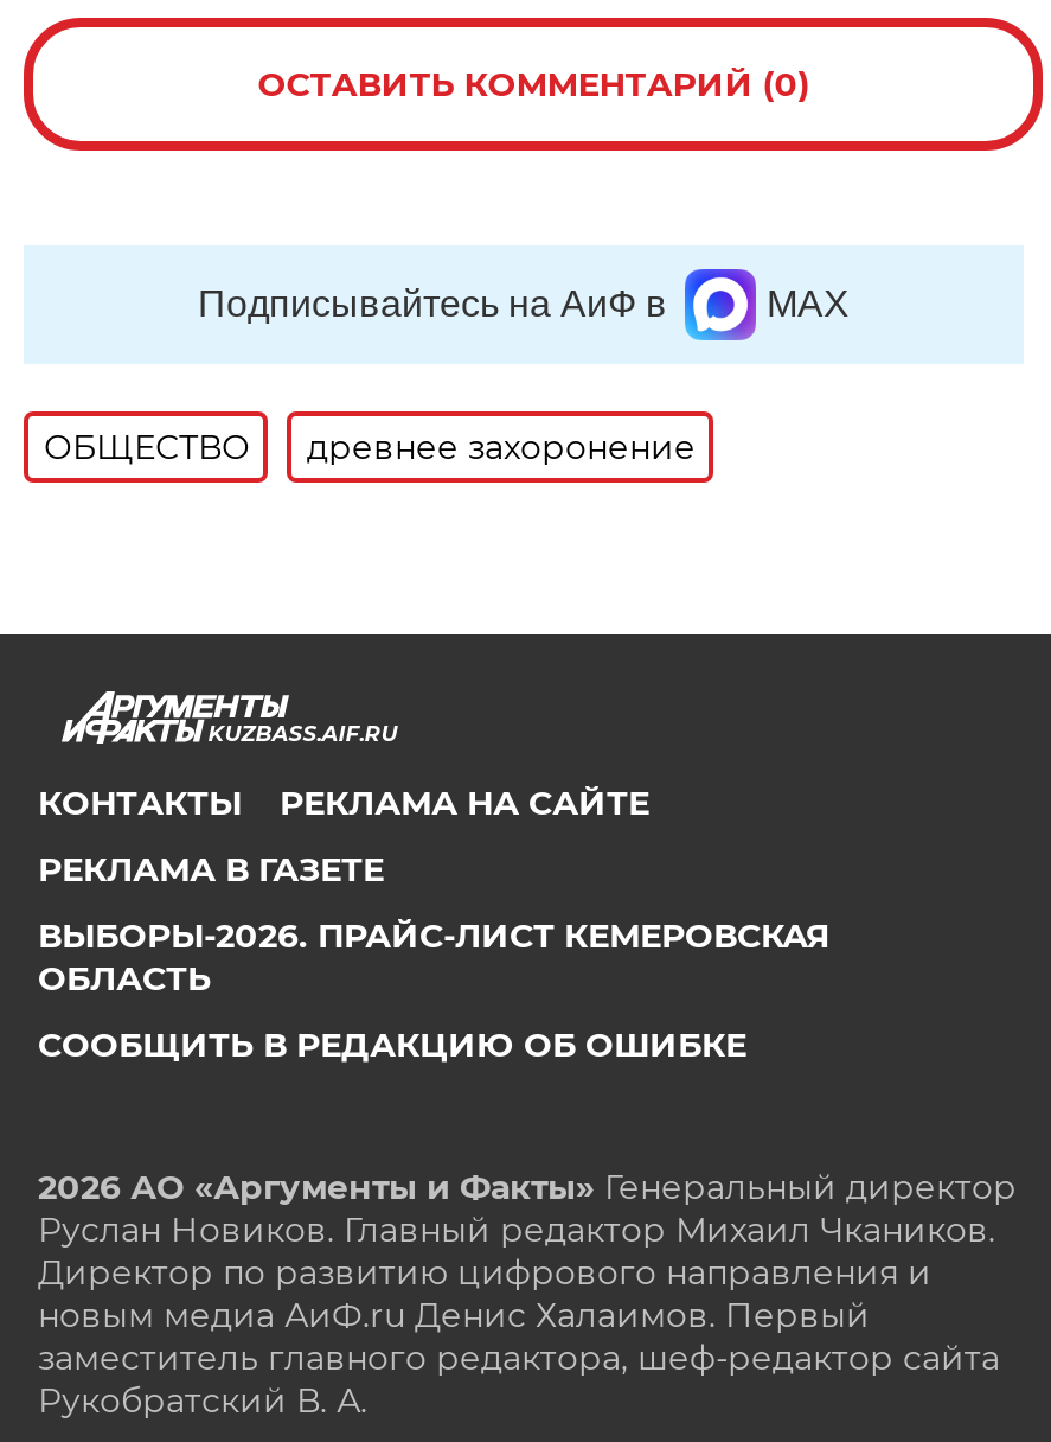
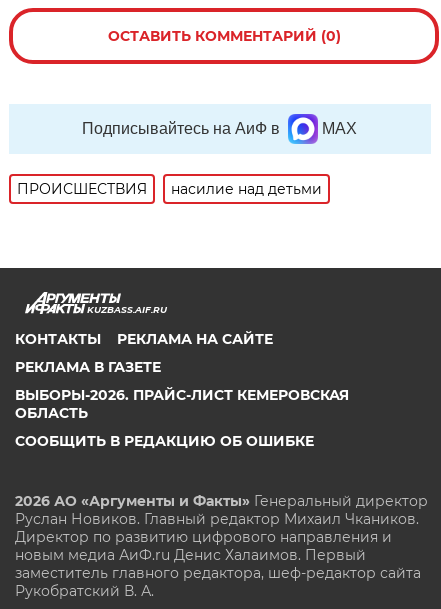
[44,425,695,468] ОБЩЕСТВО | древнее захоронение -> [17,180,322,198] ПРОИСШЕСТВИЯ | насилие над детьми

